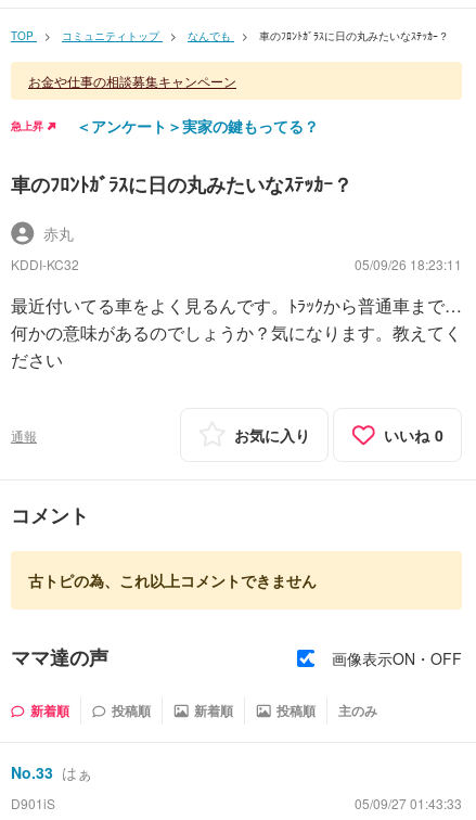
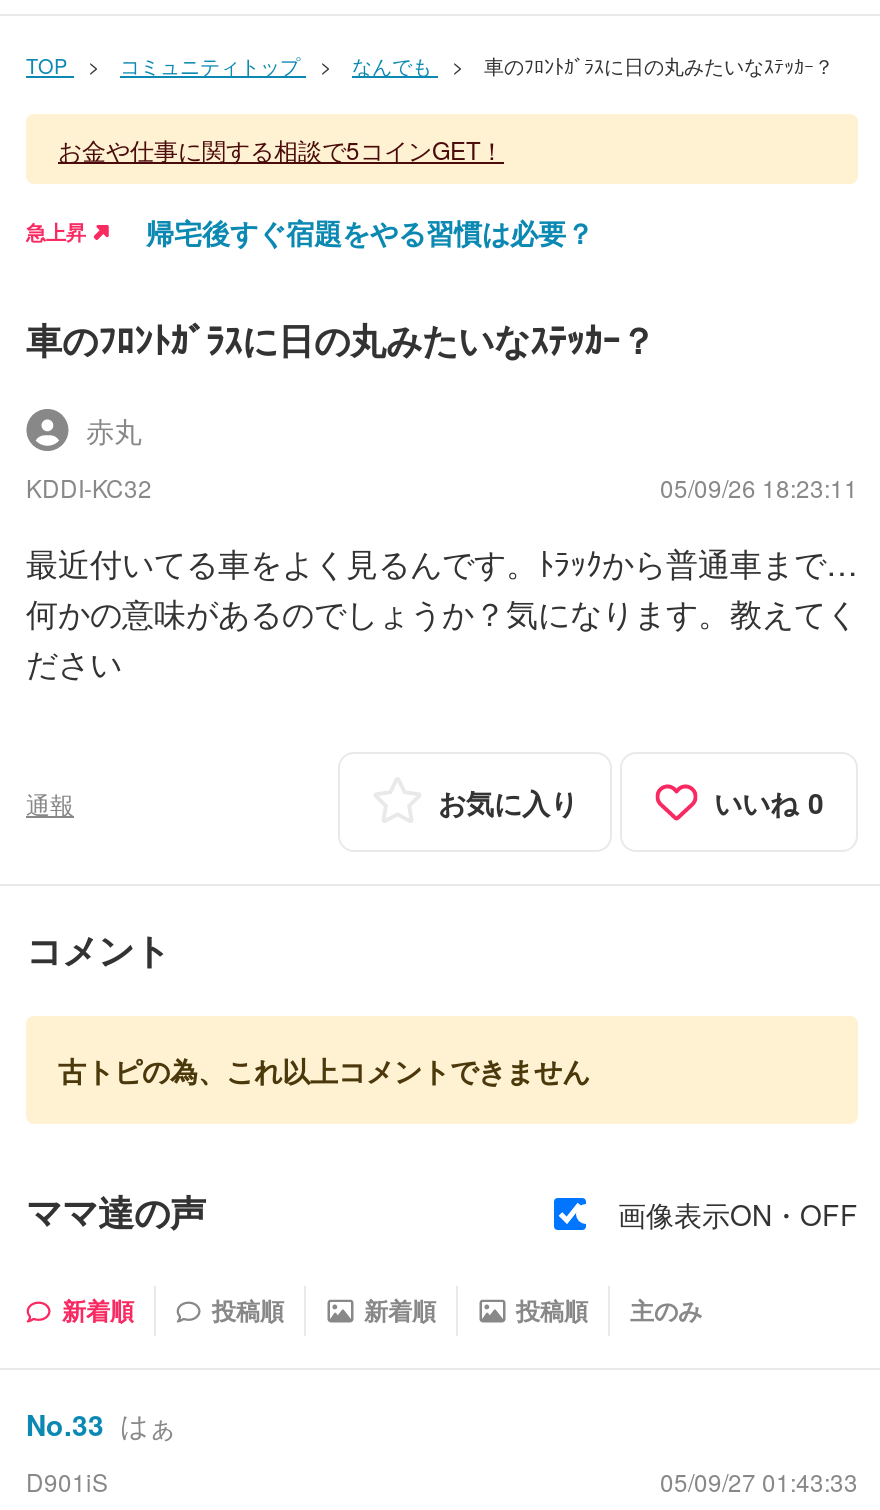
[28,72,236,90] お金や仕事の相談募集キャンペーン -> [58,132,504,166] お金や仕事に関する相談で5コインGET！
[76,115,319,137] ＜アンケート＞実家の鍵もってる？ -> [146,212,594,252] 帰宅後すぐ宿題をやる習慣は必要？

